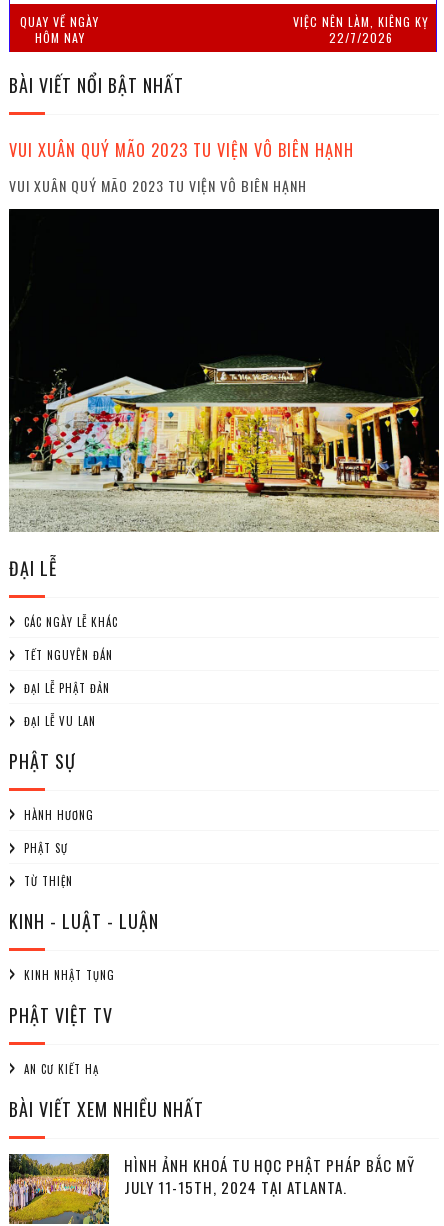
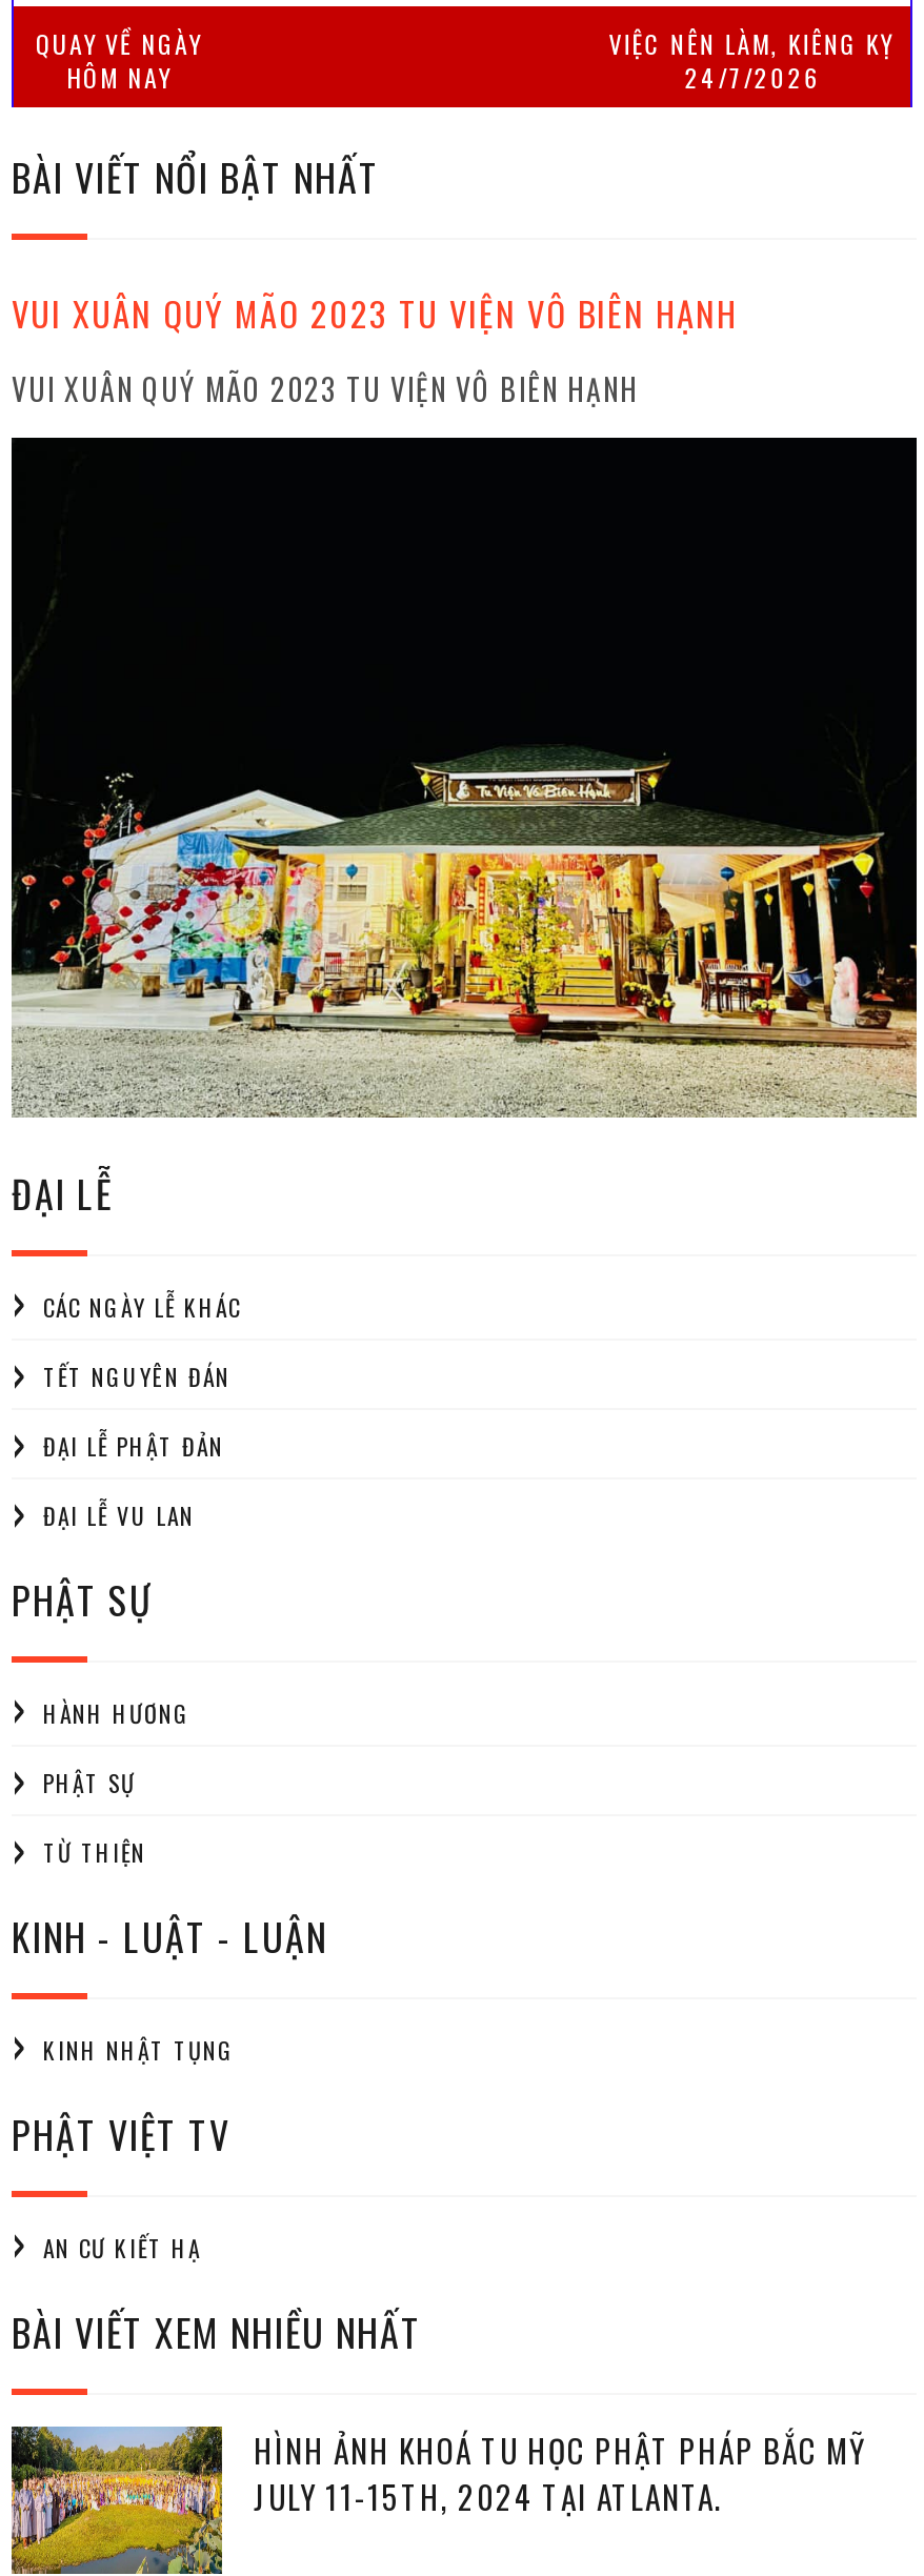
[329,29,393,46] 22/7/2026 -> [684,60,819,96] 24/7/2026

